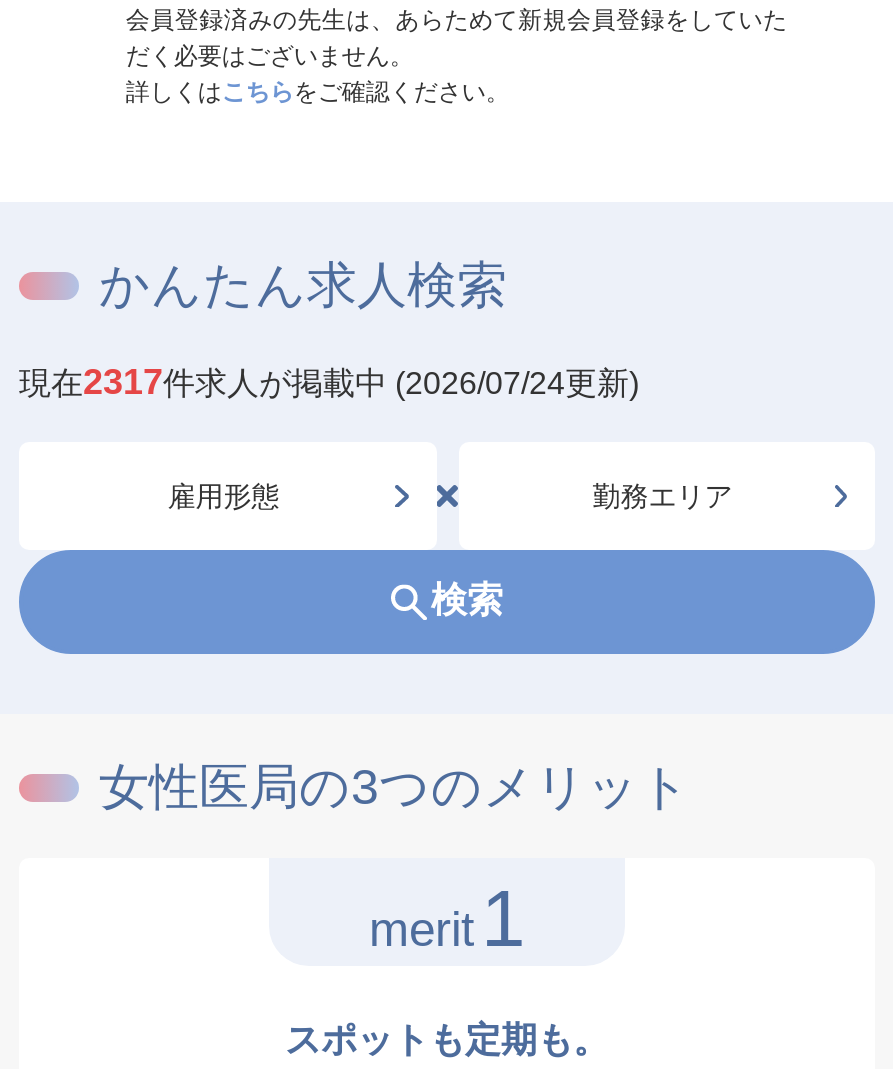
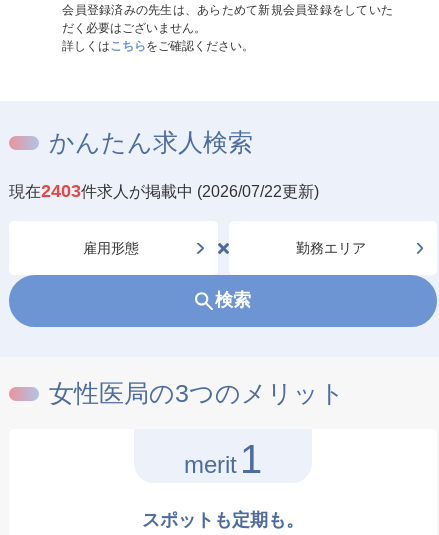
[19,362,639,402] 現在2317件求人が掲載中 (2026/07/24更新) -> [9,181,319,201] 現在2403件求人が掲載中 (2026/07/22更新)

